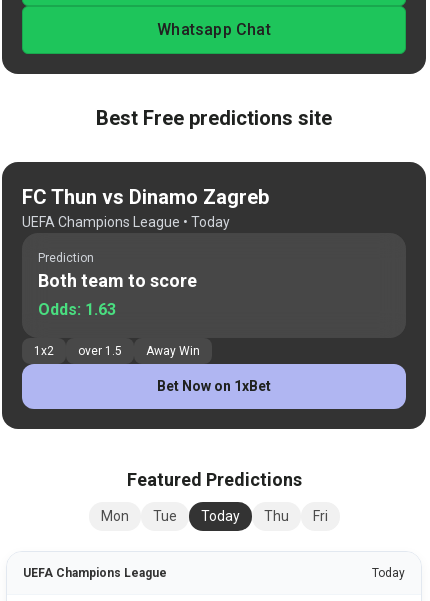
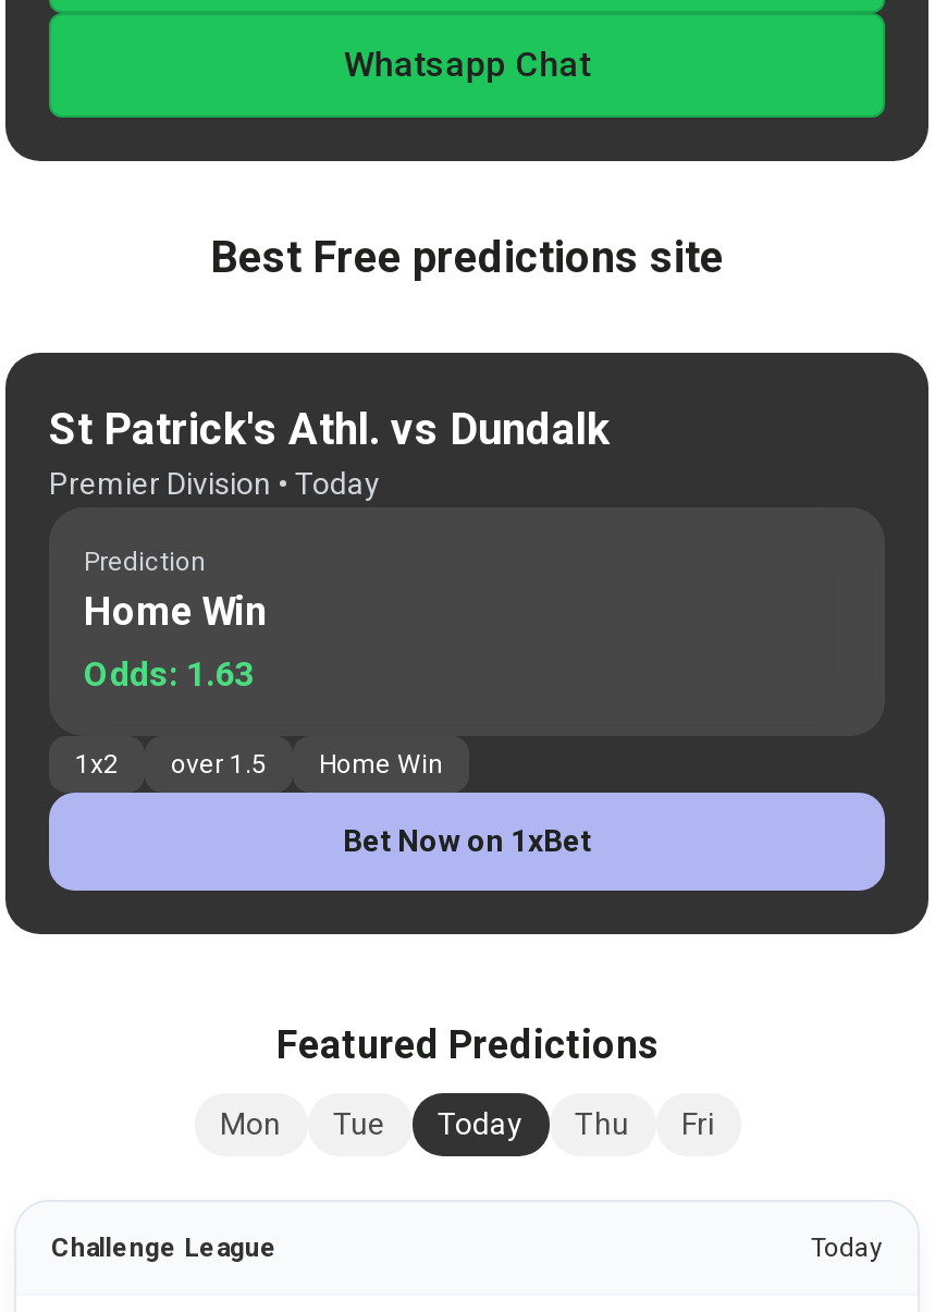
[22,185,269,230] FC Thun vs Dinamo Zagreb | UEFA Champions League • Today -> [49,403,611,501] St Patrick's Athl. vs Dundalk | Premier Division • Today
[38,270,197,291] Both team to score -> [84,588,267,634] Home Win
[146,344,200,358] Away Win -> [319,749,443,780] Home Win
[23,566,167,580] UEFA Champions League -> [51,1233,278,1263] Challenge League

